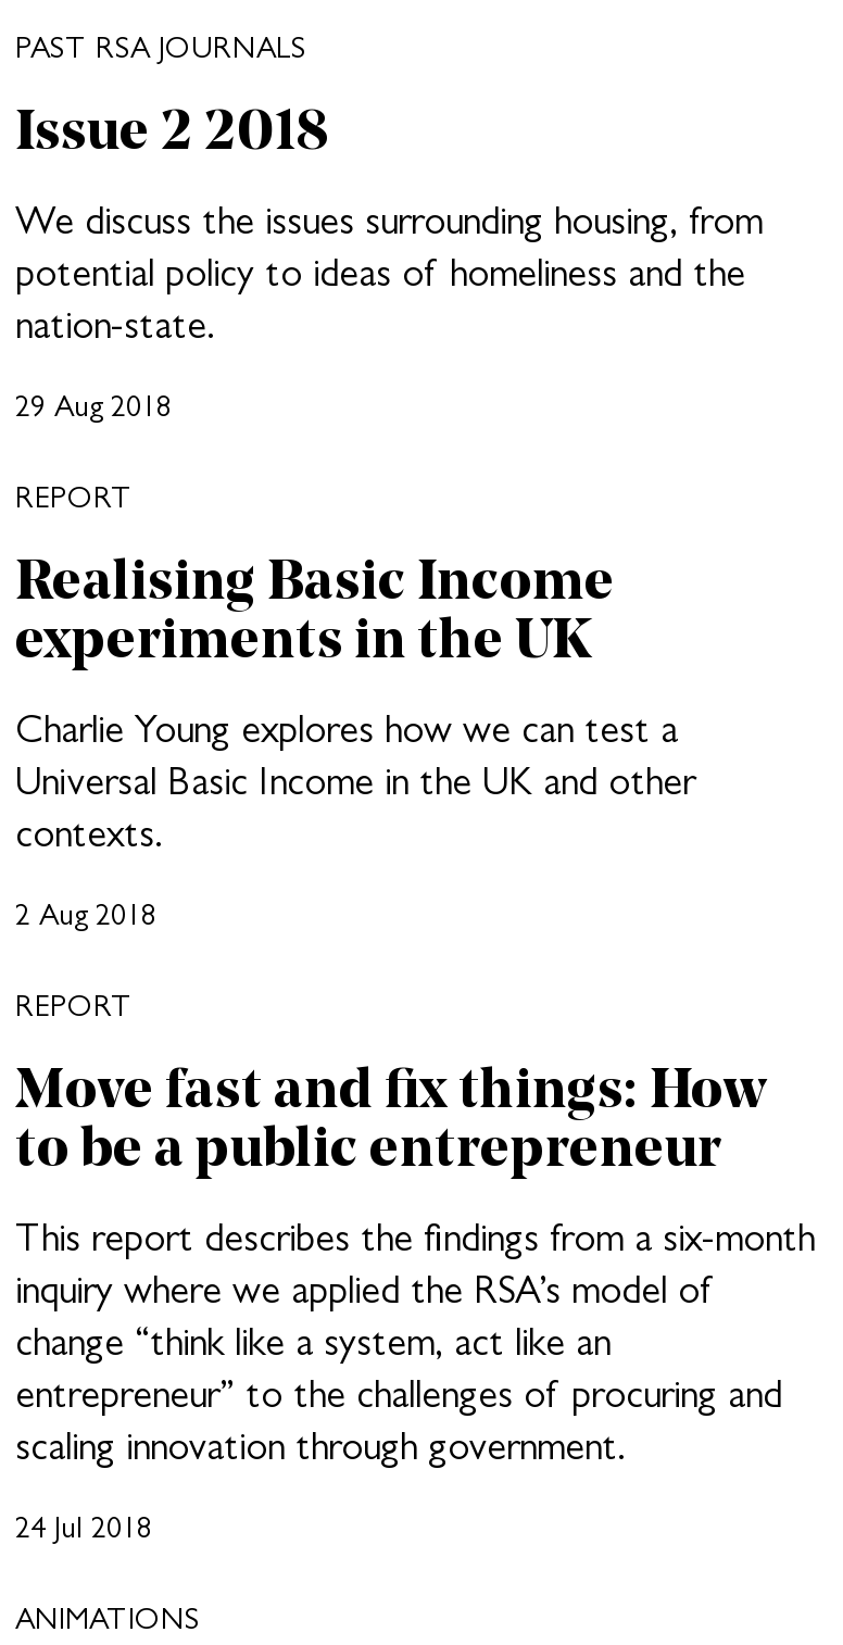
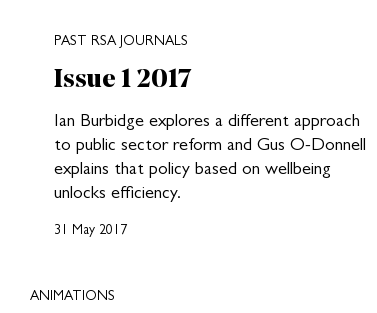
[15,93,815,1543] Issue 2 2018 | We discuss the issues surrounding housing, from | potential policy to ideas of homeliness and the | nation-state. | 29 Aug 2018 | REPORT | Realising Basic Income | experiments in the UK | Charlie Young explores how we can test a | Universal Basic Income in the UK and other | contexts. | 2 Aug 2018 | REPORT | Move fast and fix things: How | to be a public entrepreneur | This report describes the findings from a six-month | inquiry where we applied the RSA’s model of | change “think like a system, act like an | entrepreneur” to the challenges of procuring and | scaling innovation through government. | 24 Jul 2018 -> [54,61,366,236] Issue 1 2017 | Ian Burbidge explores a different approach | to public sector reform and Gus O-Donnell | explains that policy based on wellbeing | unlocks efficiency. | 31 May 2017

